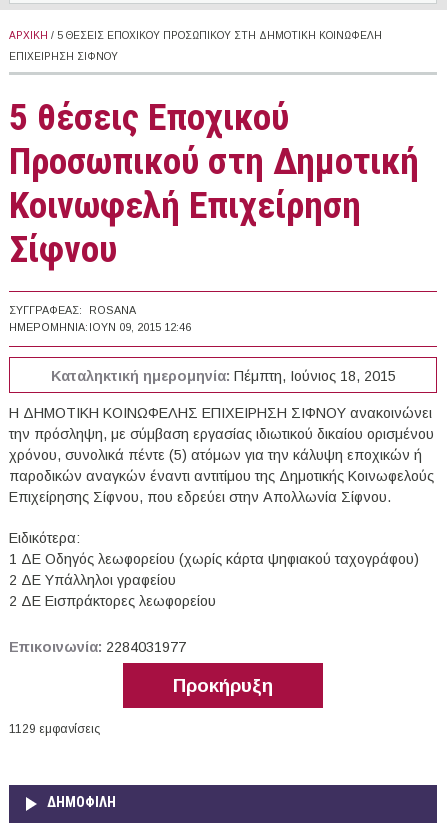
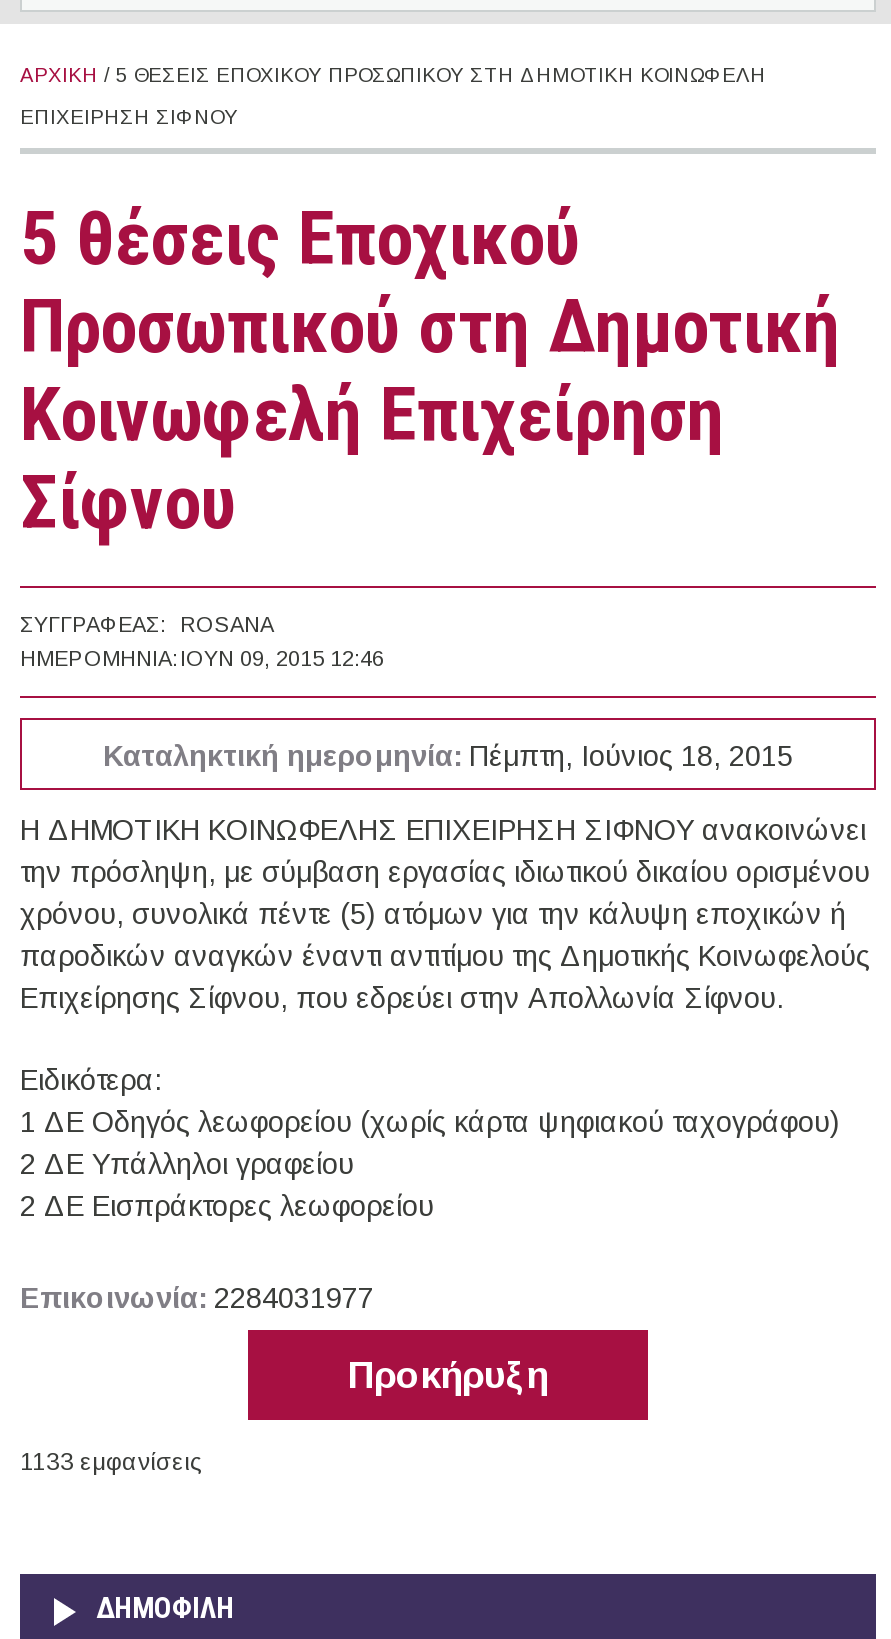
[9,722,100,736] 1129 εμφανίσεις -> [20,1448,202,1476] 1133 εμφανίσεις

